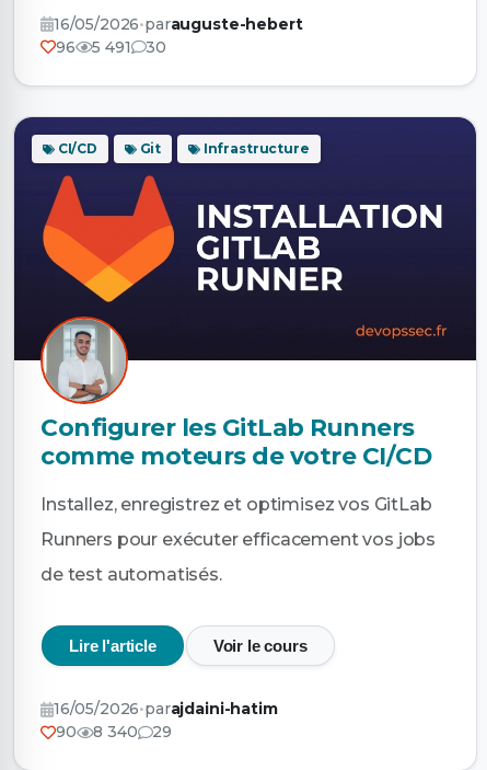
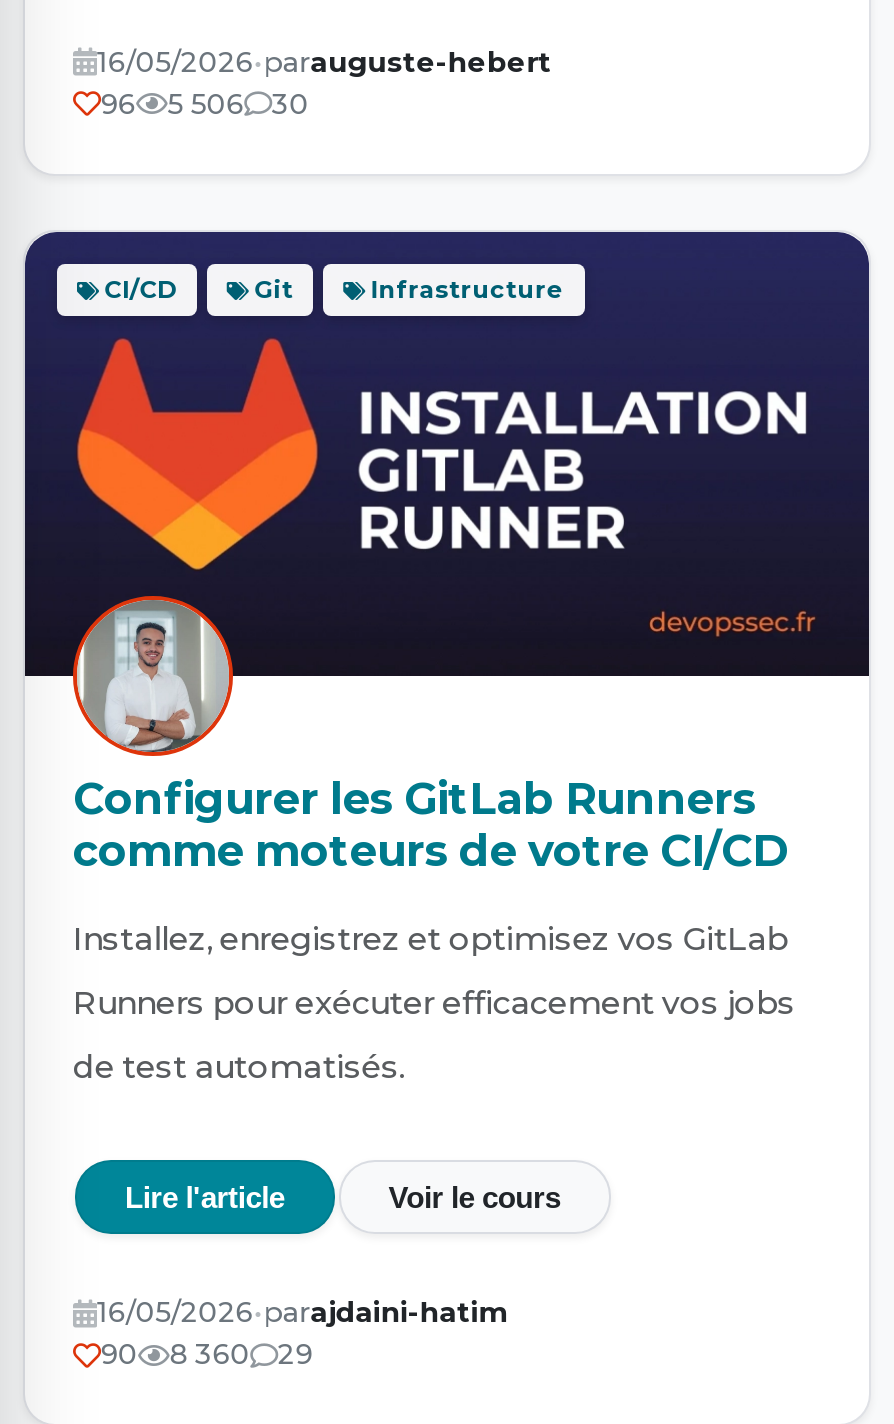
[56,37,166,57] 96 5 491 30 -> [101,85,309,121] 96 5 506 30
[93,722,137,742] 8 340 -> [170,1337,250,1373] 8 360

